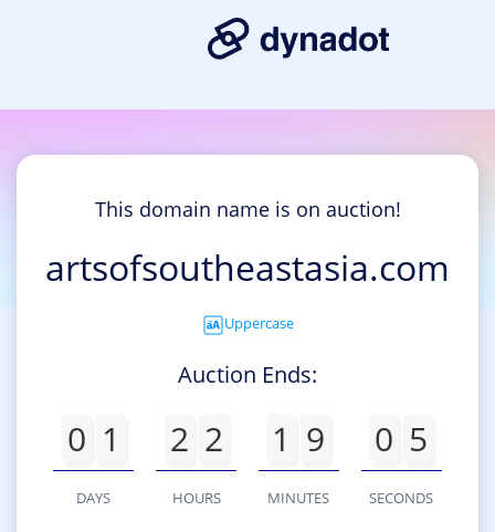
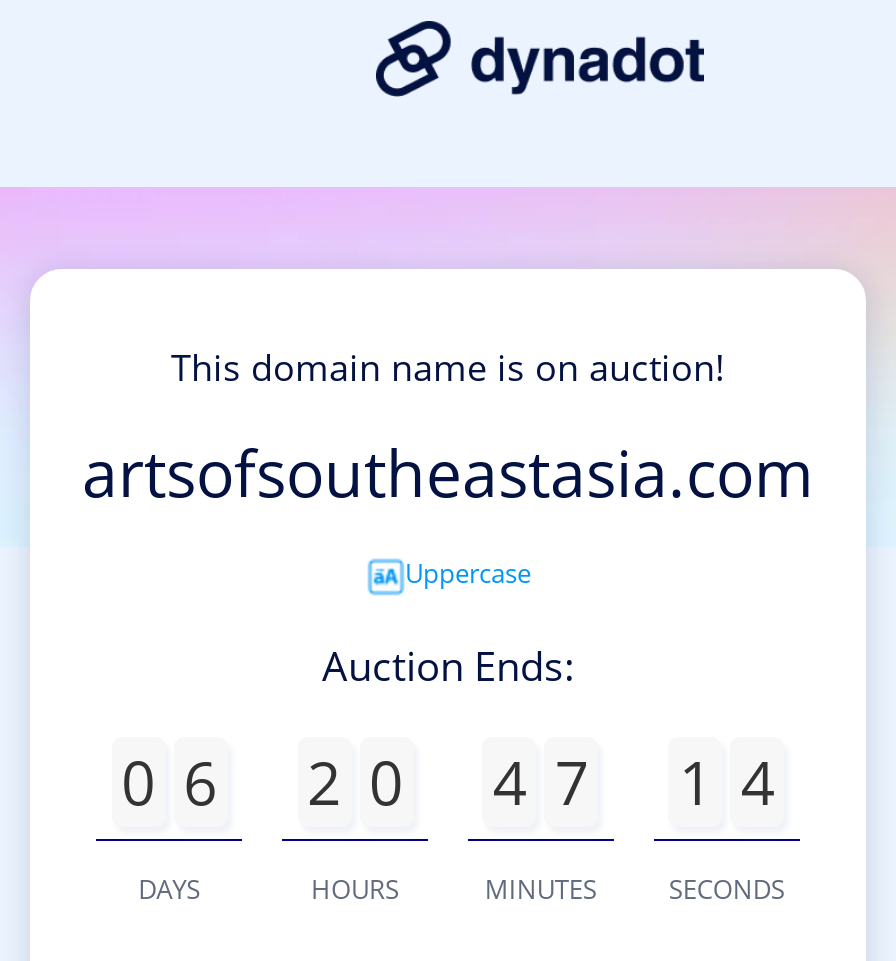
[67,416,120,461] 0 1 -> [121,741,217,823] 0 6
[170,416,223,461] 2 2 -> [307,741,403,823] 2 0
[272,416,325,461] 1 9 -> [493,741,589,823] 4 7
[375,416,428,461] 0 5 -> [679,741,775,823] 1 4

